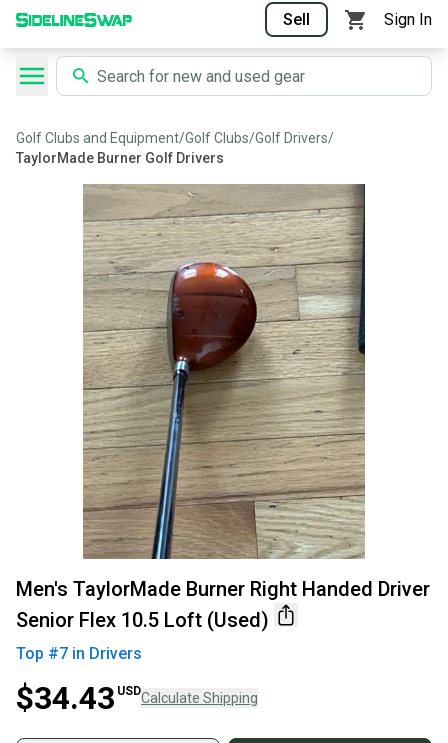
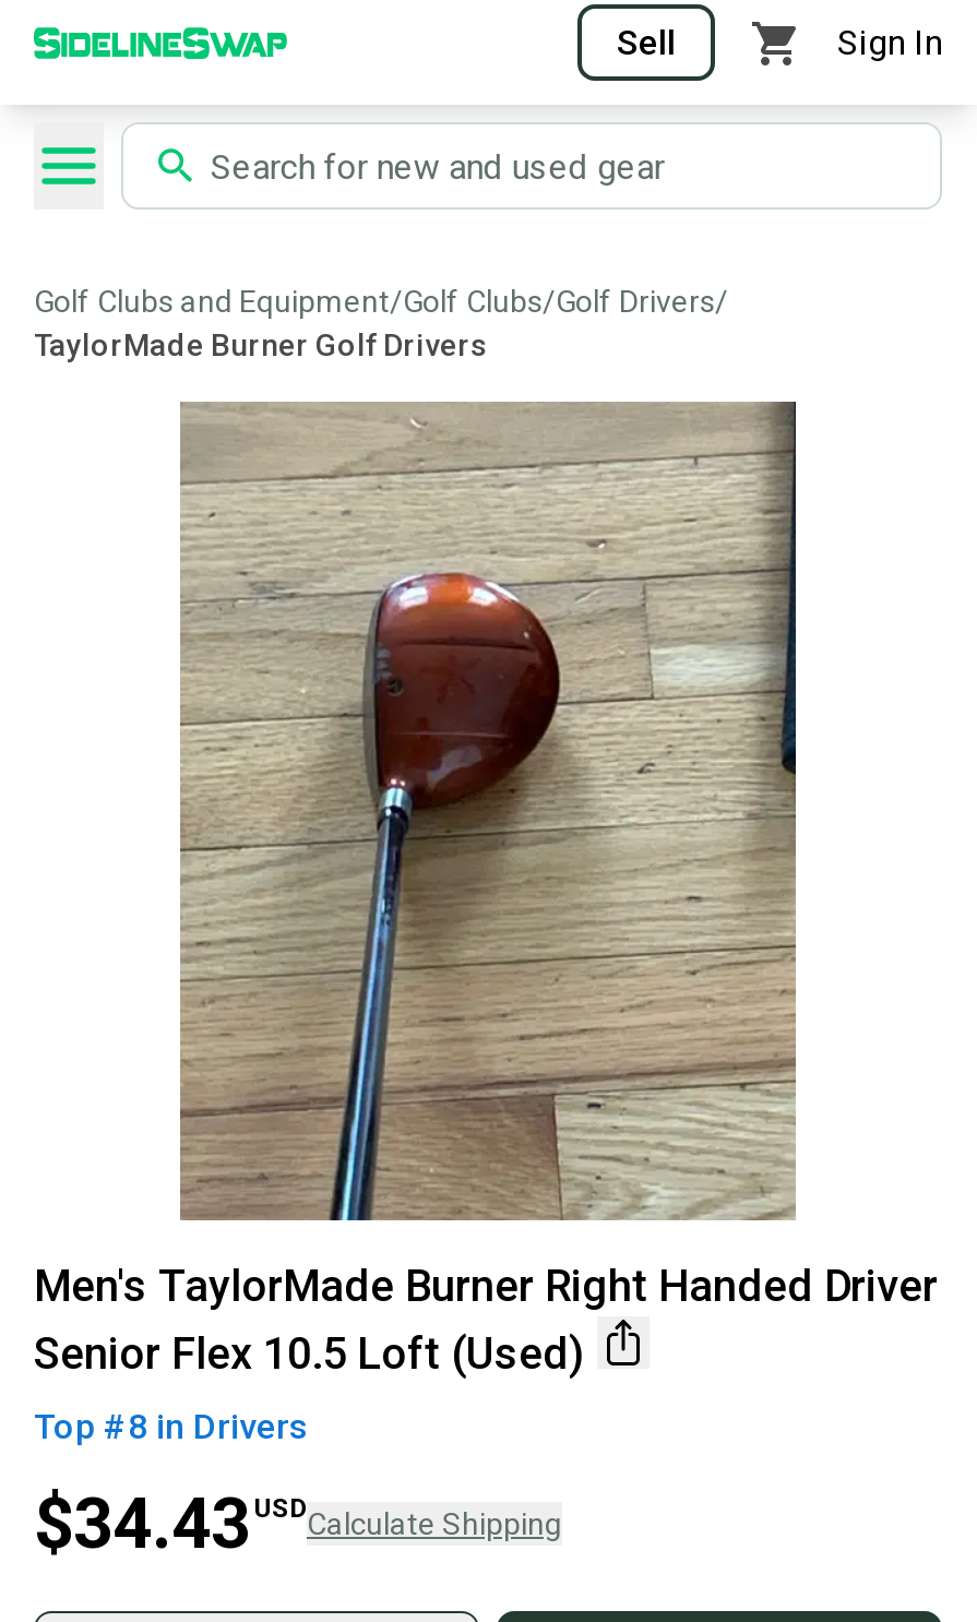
[16,644,142,663] Top #7 in Drivers -> [34,1406,309,1447] Top #8 in Drivers

